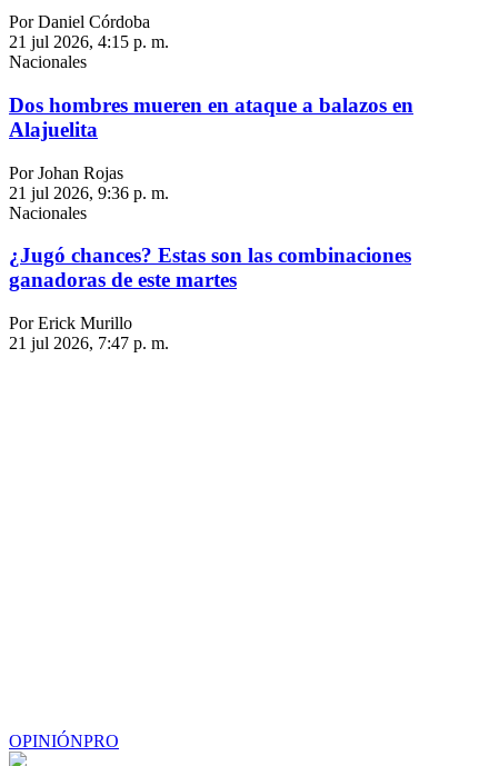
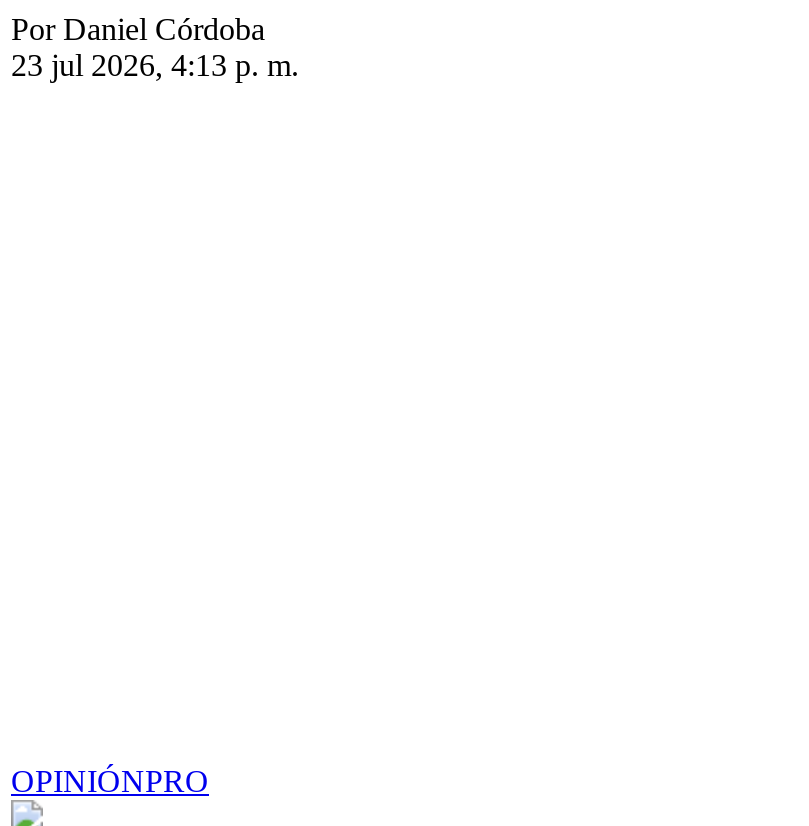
[9,32,413,352] 21 jul 2026, 4:15 p. m. | Nacionales | Dos hombres mueren en ataque a balazos en | Alajuelita | Por Johan Rojas | 21 jul 2026, 9:36 p. m. | Nacionales | ¿Jugó chances? Estas son las combinaciones | ganadoras de este martes | Por Erick Murillo | 21 jul 2026, 7:47 p. m. -> [11,48,299,82] 23 jul 2026, 4:13 p. m.

